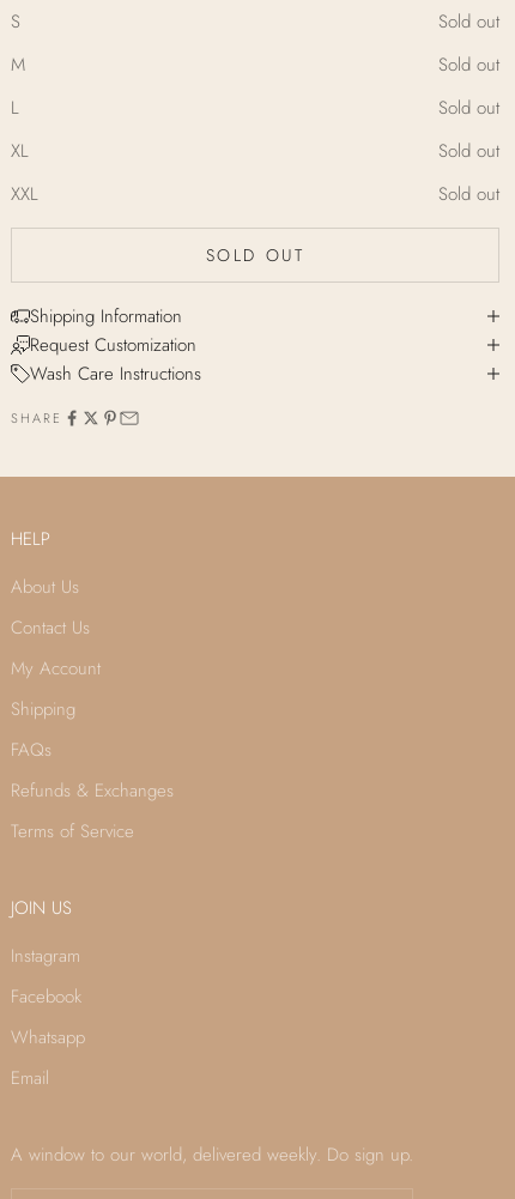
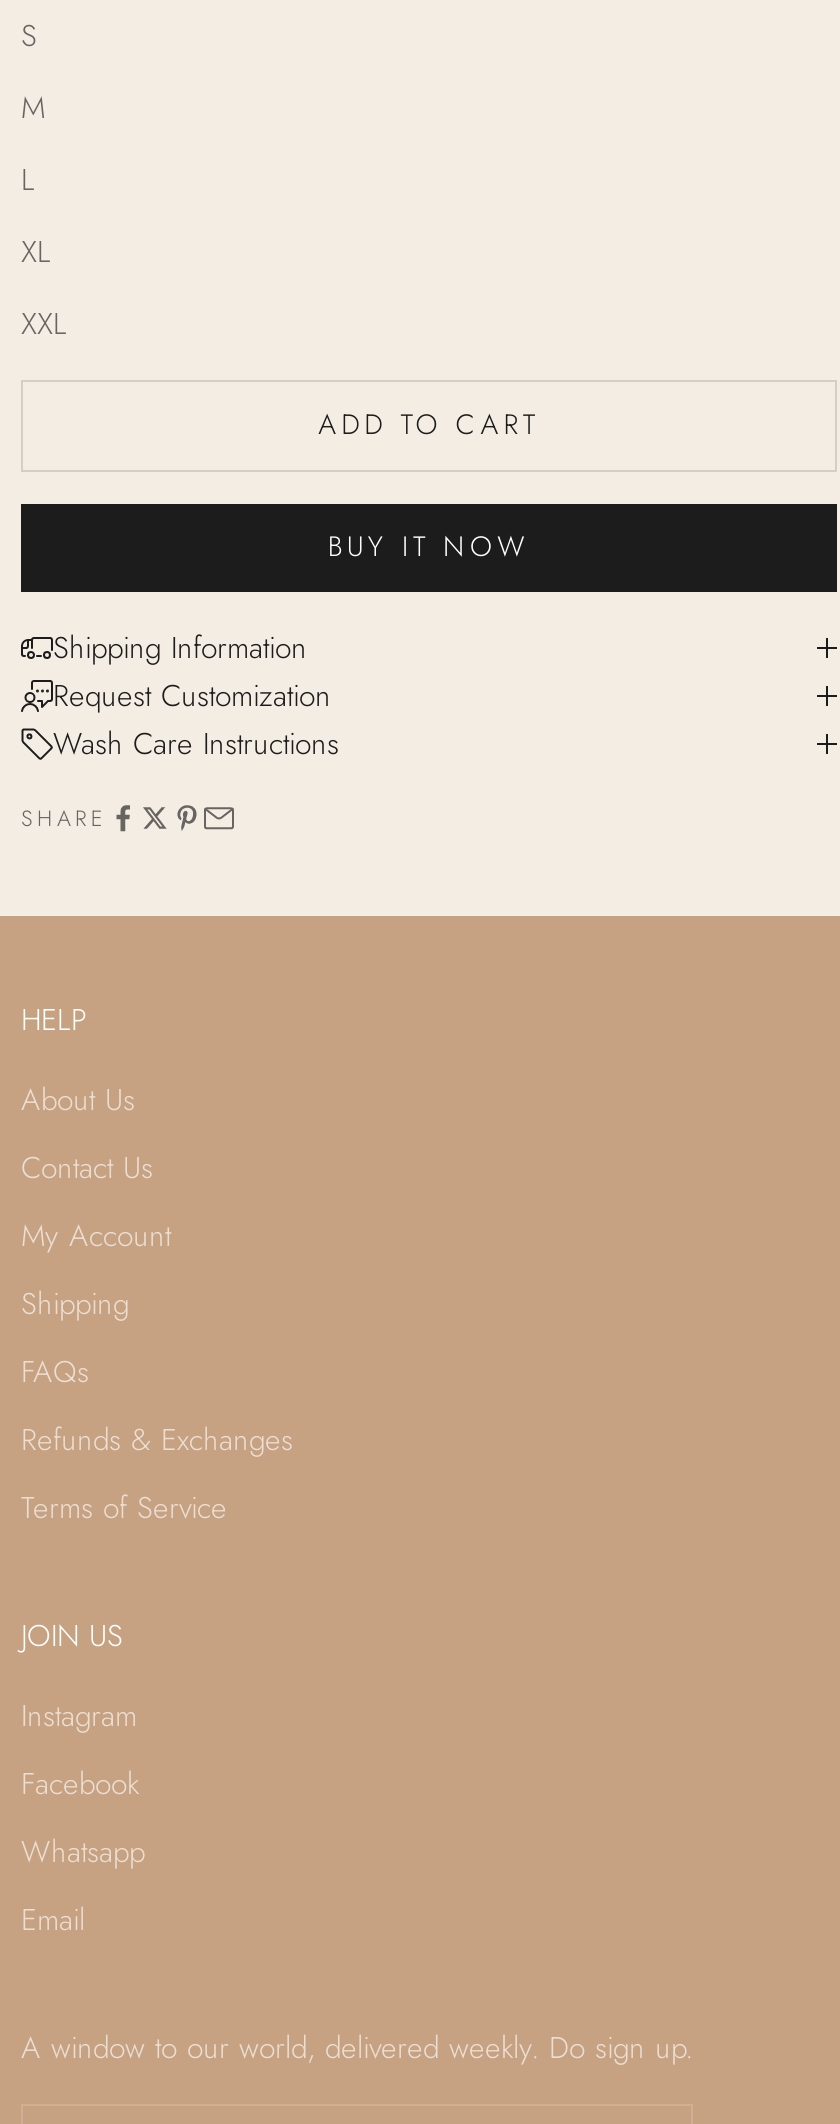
[438,9,499,35] Sold out -> none
[438,52,499,78] Sold out -> none
[438,95,499,121] Sold out -> none
[438,138,499,164] Sold out -> none
[438,181,499,207] Sold out -> [318,405,540,445] ADD TO CART
[206,243,304,267] SOLD OUT -> [328,527,530,567] BUY IT NOW

